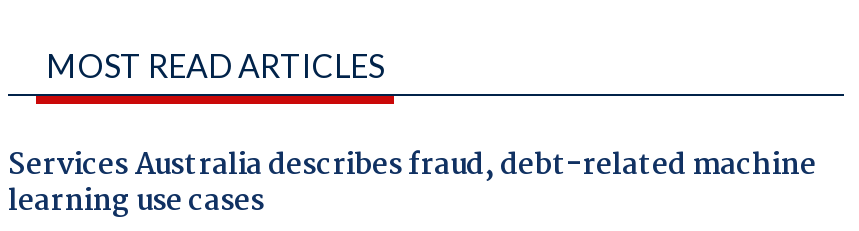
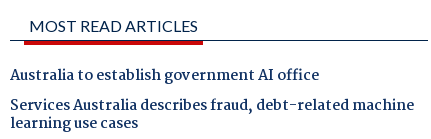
none -> [10,64,319,88] Australia to establish government AI office

